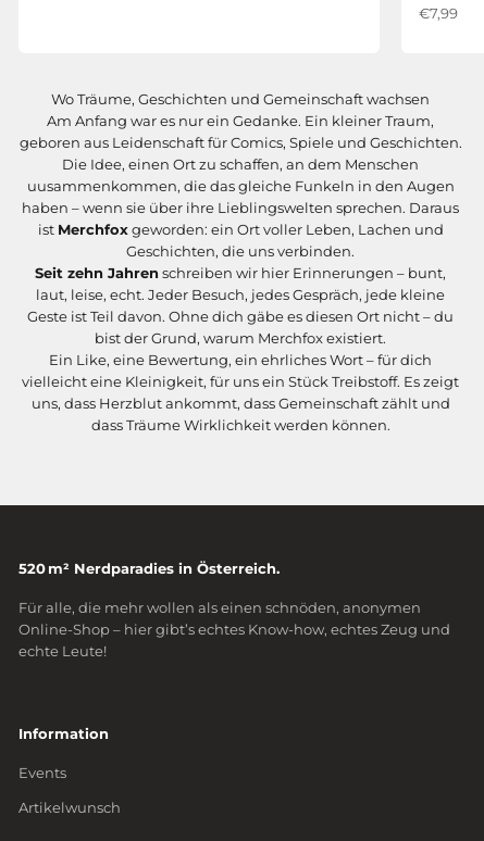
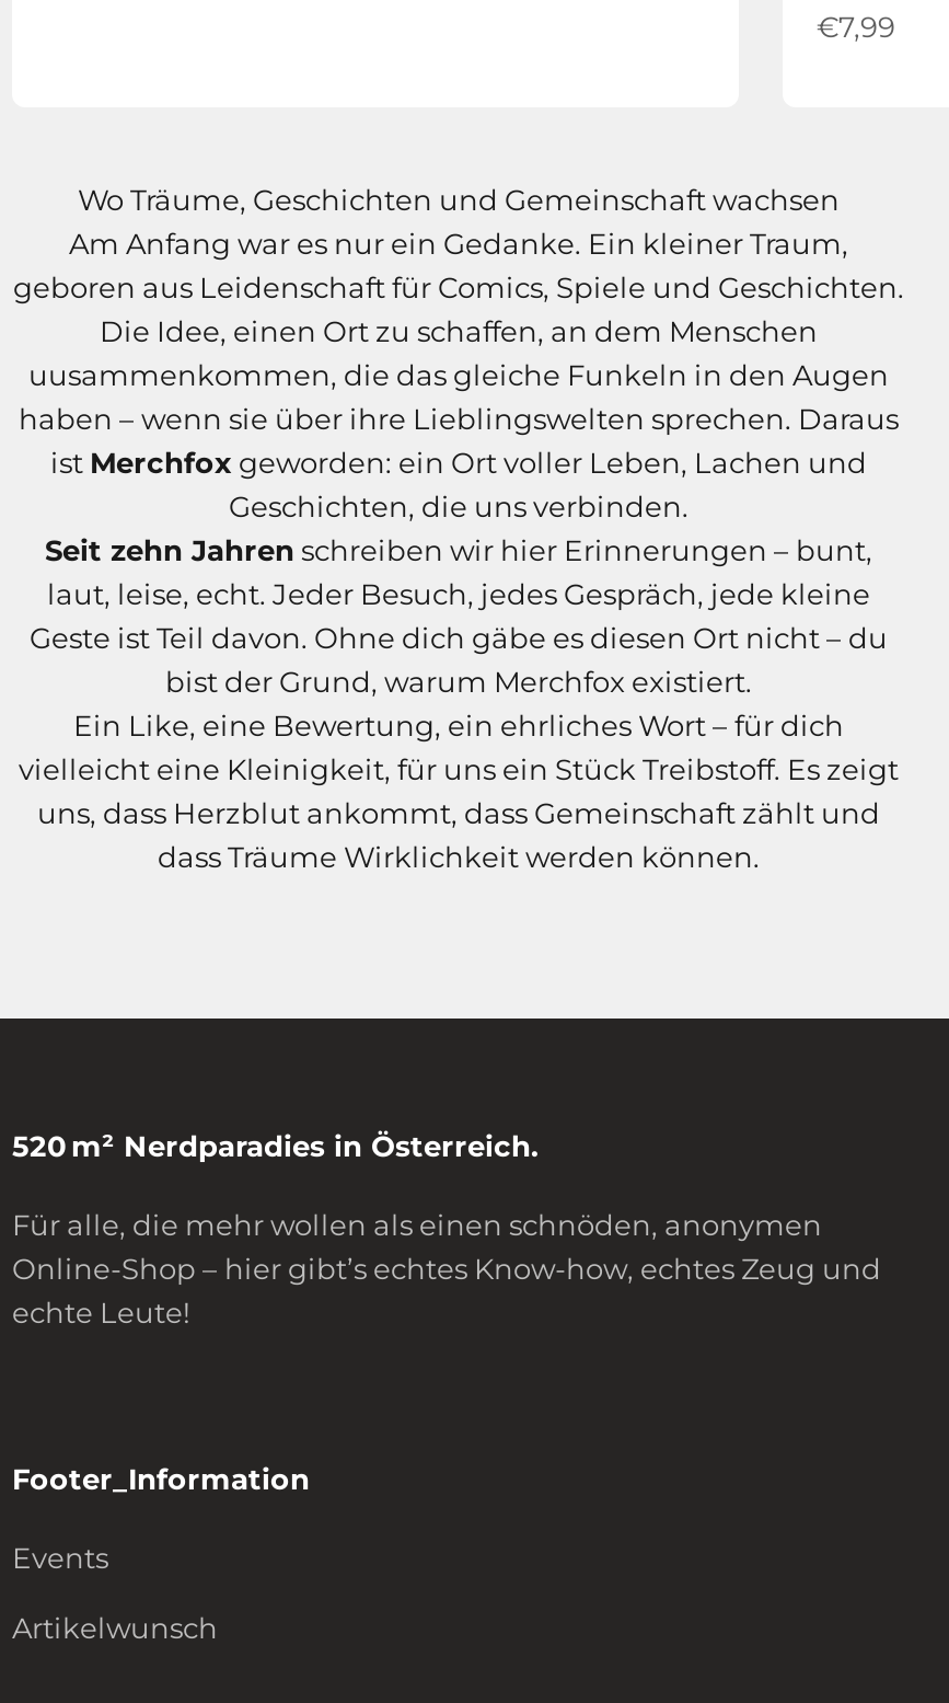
[18,725,109,743] Information -> [12,1462,310,1497] Footer_Information

